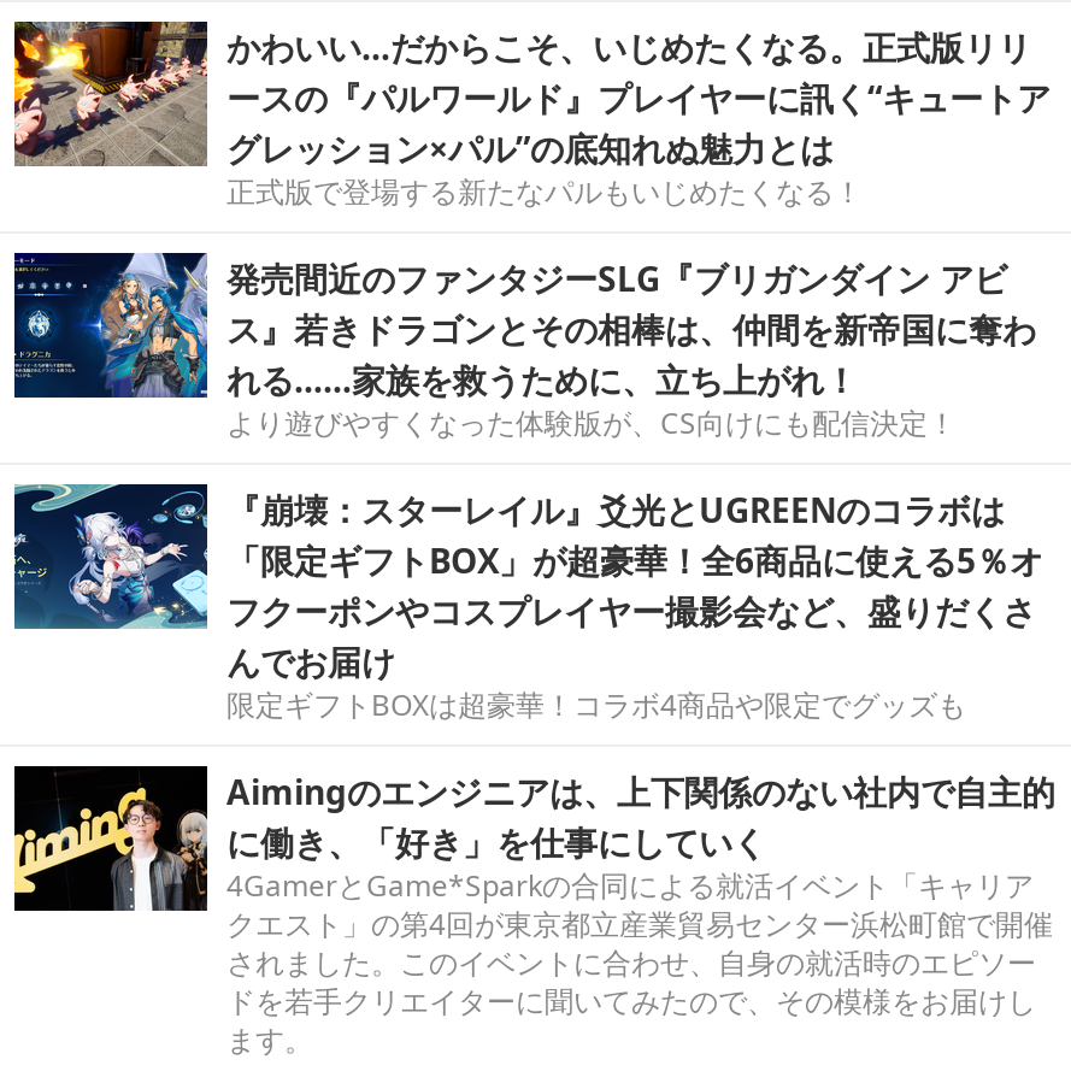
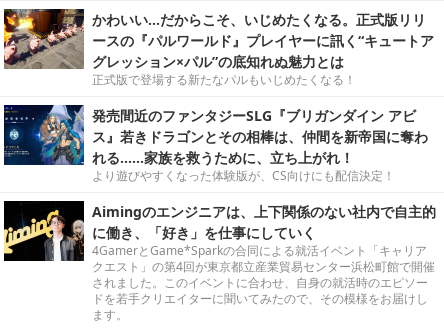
[12,482,1043,726] [image] | 『崩壊：スターレイル』爻光とUGREENのコラボは | 「限定ギフトBOX」が超豪華！全6商品に使える5％オ | フクーポンやコスプレイヤー撮影会など、盛りだくさ | んでお届け | 限定ギフトBOXは超豪華！コラボ4商品や限定でグッズも -> none

